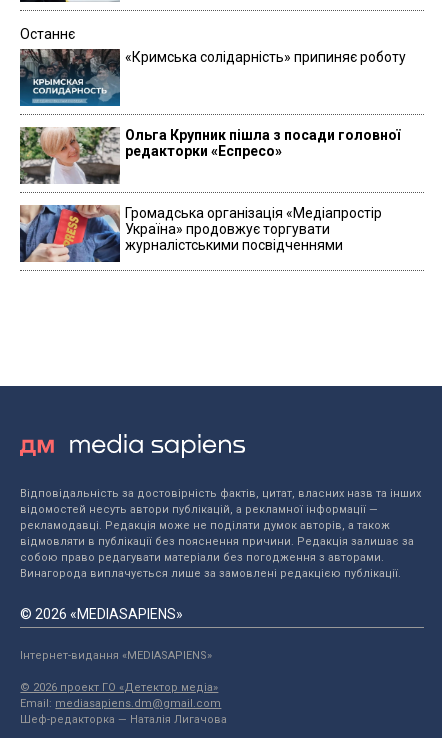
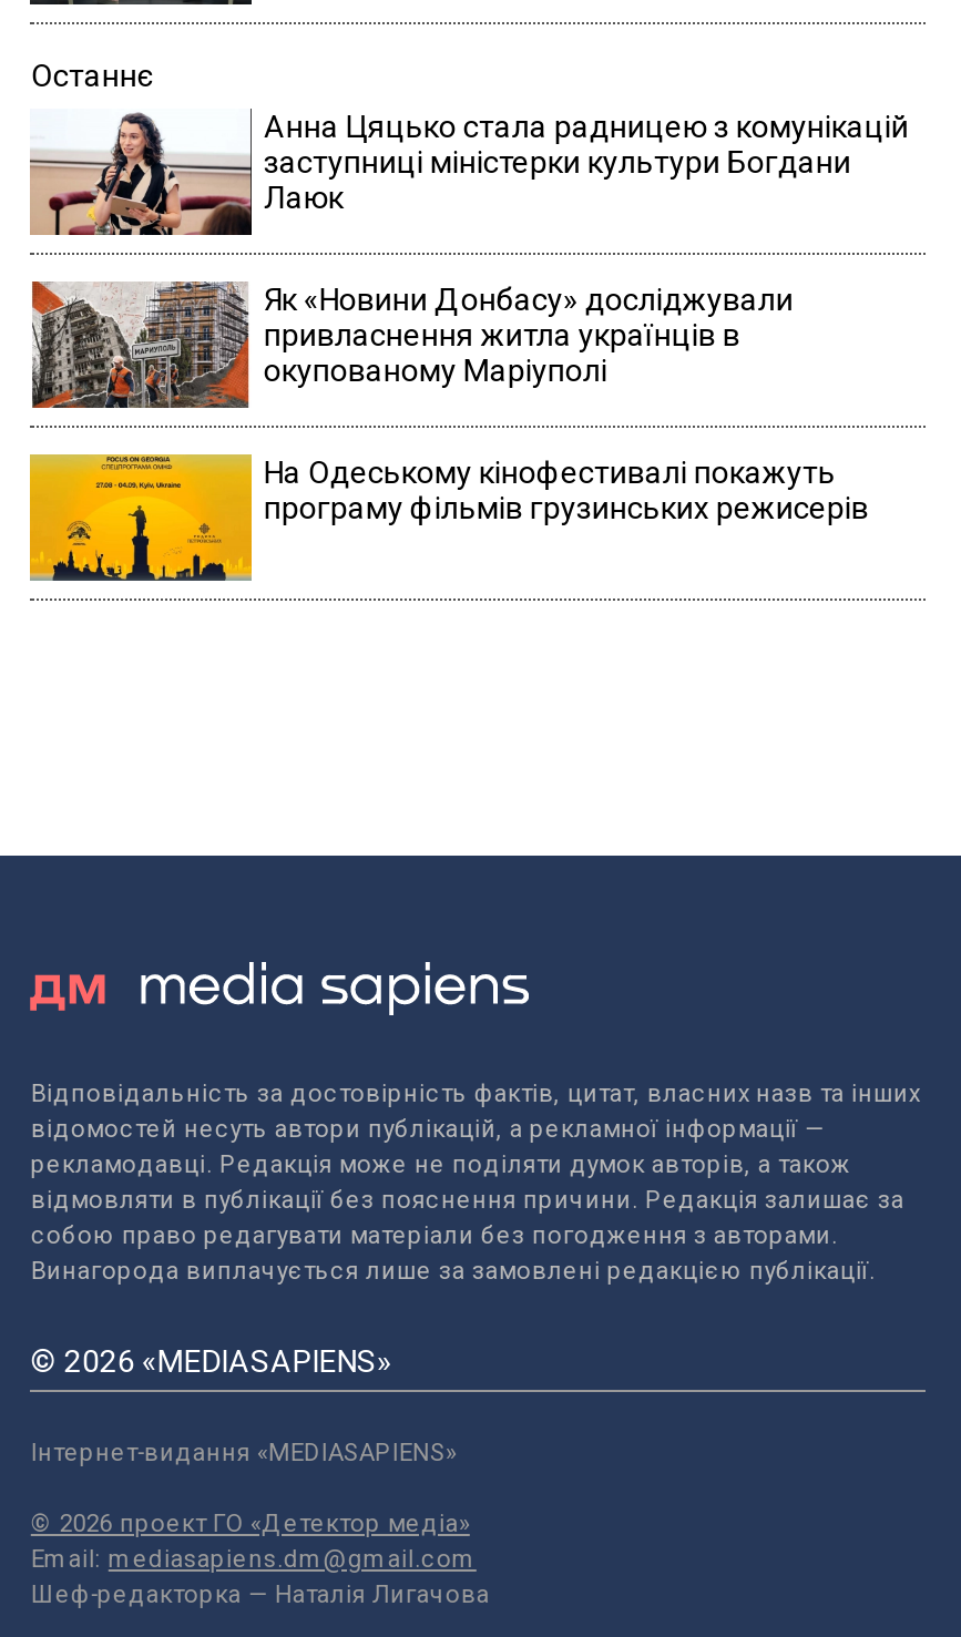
[19,48,406,107] [image] | «Кримська солідарність» припиняє роботу -> [28,108,909,237] [image] | Анна Цяцько стала радницею з комунікацій | заступниці міністерки культури Богдани | Лаюк
[19,126,400,185] [image] | Ольга Крупник пішла з посади головної | редакторки «Еспресо» -> [30,281,793,410] [image] | Як «Новини Донбасу» досліджували | привласнення житла українців в | окупованому Маріуполі
[19,204,382,263] [image] | Громадська організація «Медіапростір | Україна» продовжує торгувати | журналістськими посвідченнями -> [28,452,869,583] [image] | На Одеському кінофестивалі покажуть | програму фільмів грузинських режисерів

